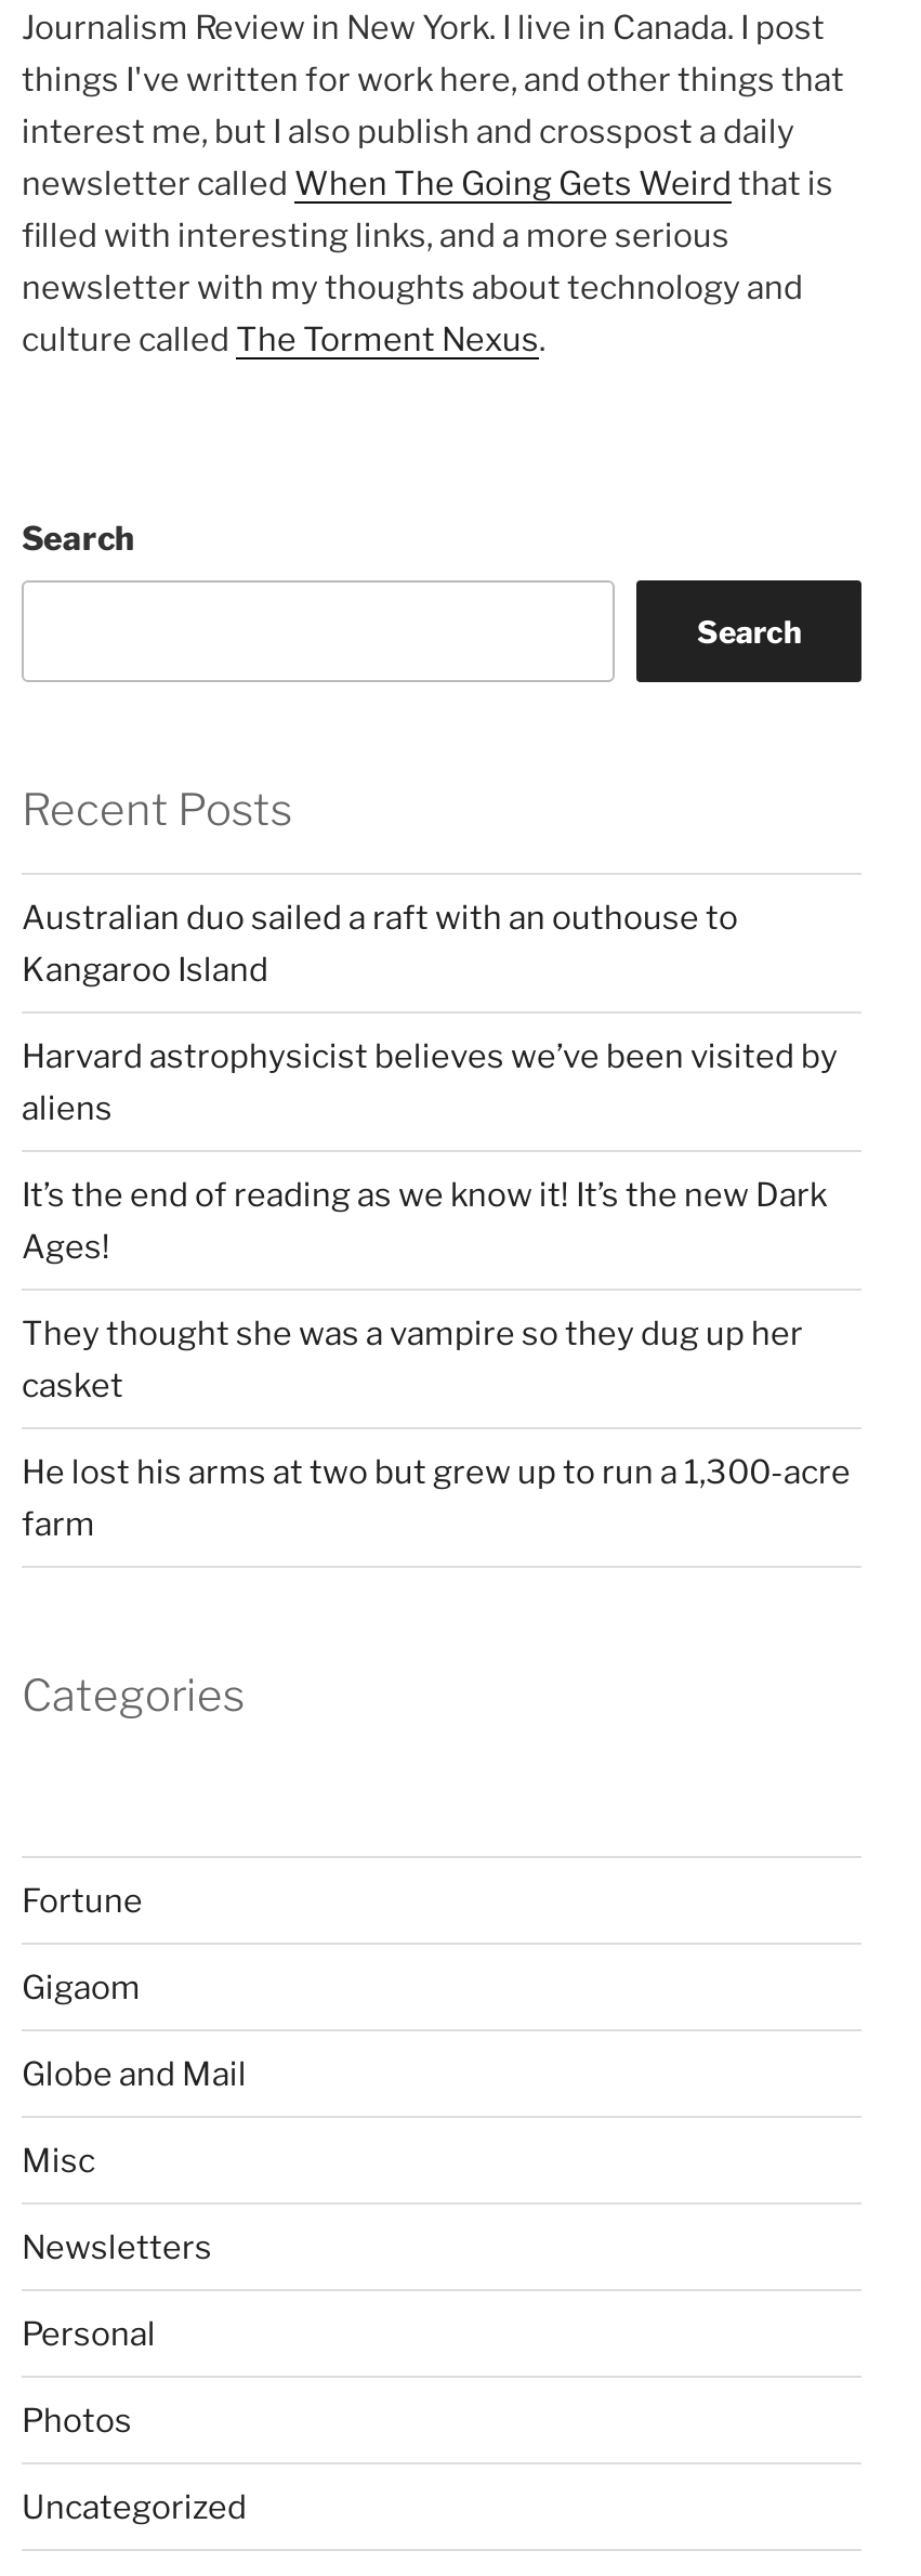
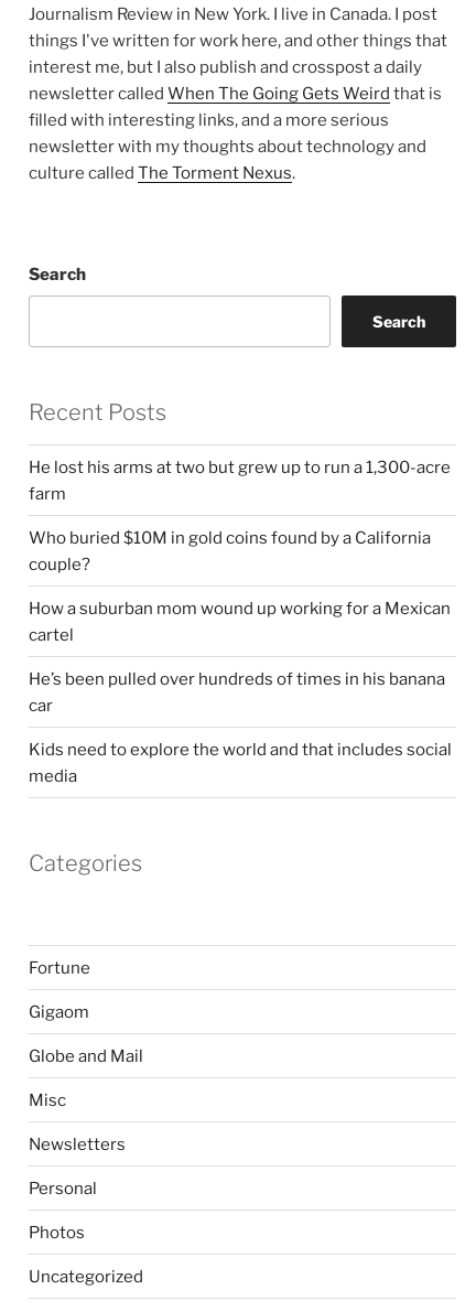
[22,898,838,1405] Australian duo sailed a raft with an outhouse to | Kangaroo Island | Harvard astrophysicist believes we’ve been visited by | aliens | It’s the end of reading as we know it! It’s the new Dark | Ages! | They thought she was a vampire so they dug up her | casket -> none
moved [22,1452,851,1543] -> [29,457,451,503]: He lost his arms at two but grew up to run a 1,300-acre | farm
none -> [29,528,452,786] Who buried $10M in gold coins found by a California | couple? | How a suburban mom wound up working for a Mexican | cartel | He’s been pulled over hundreds of times in his banana | car | Kids need to explore the world and that includes social | media

